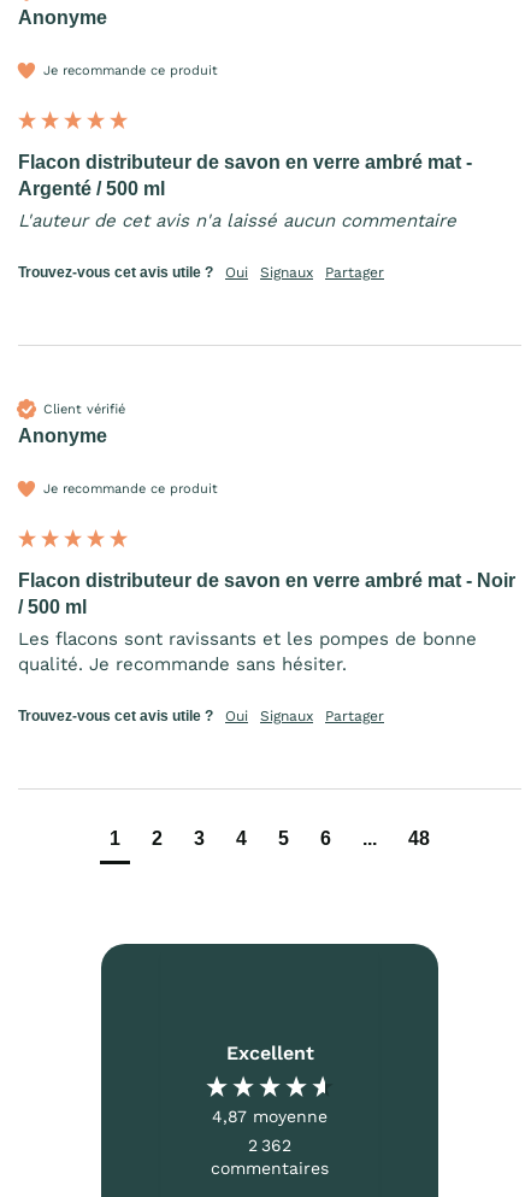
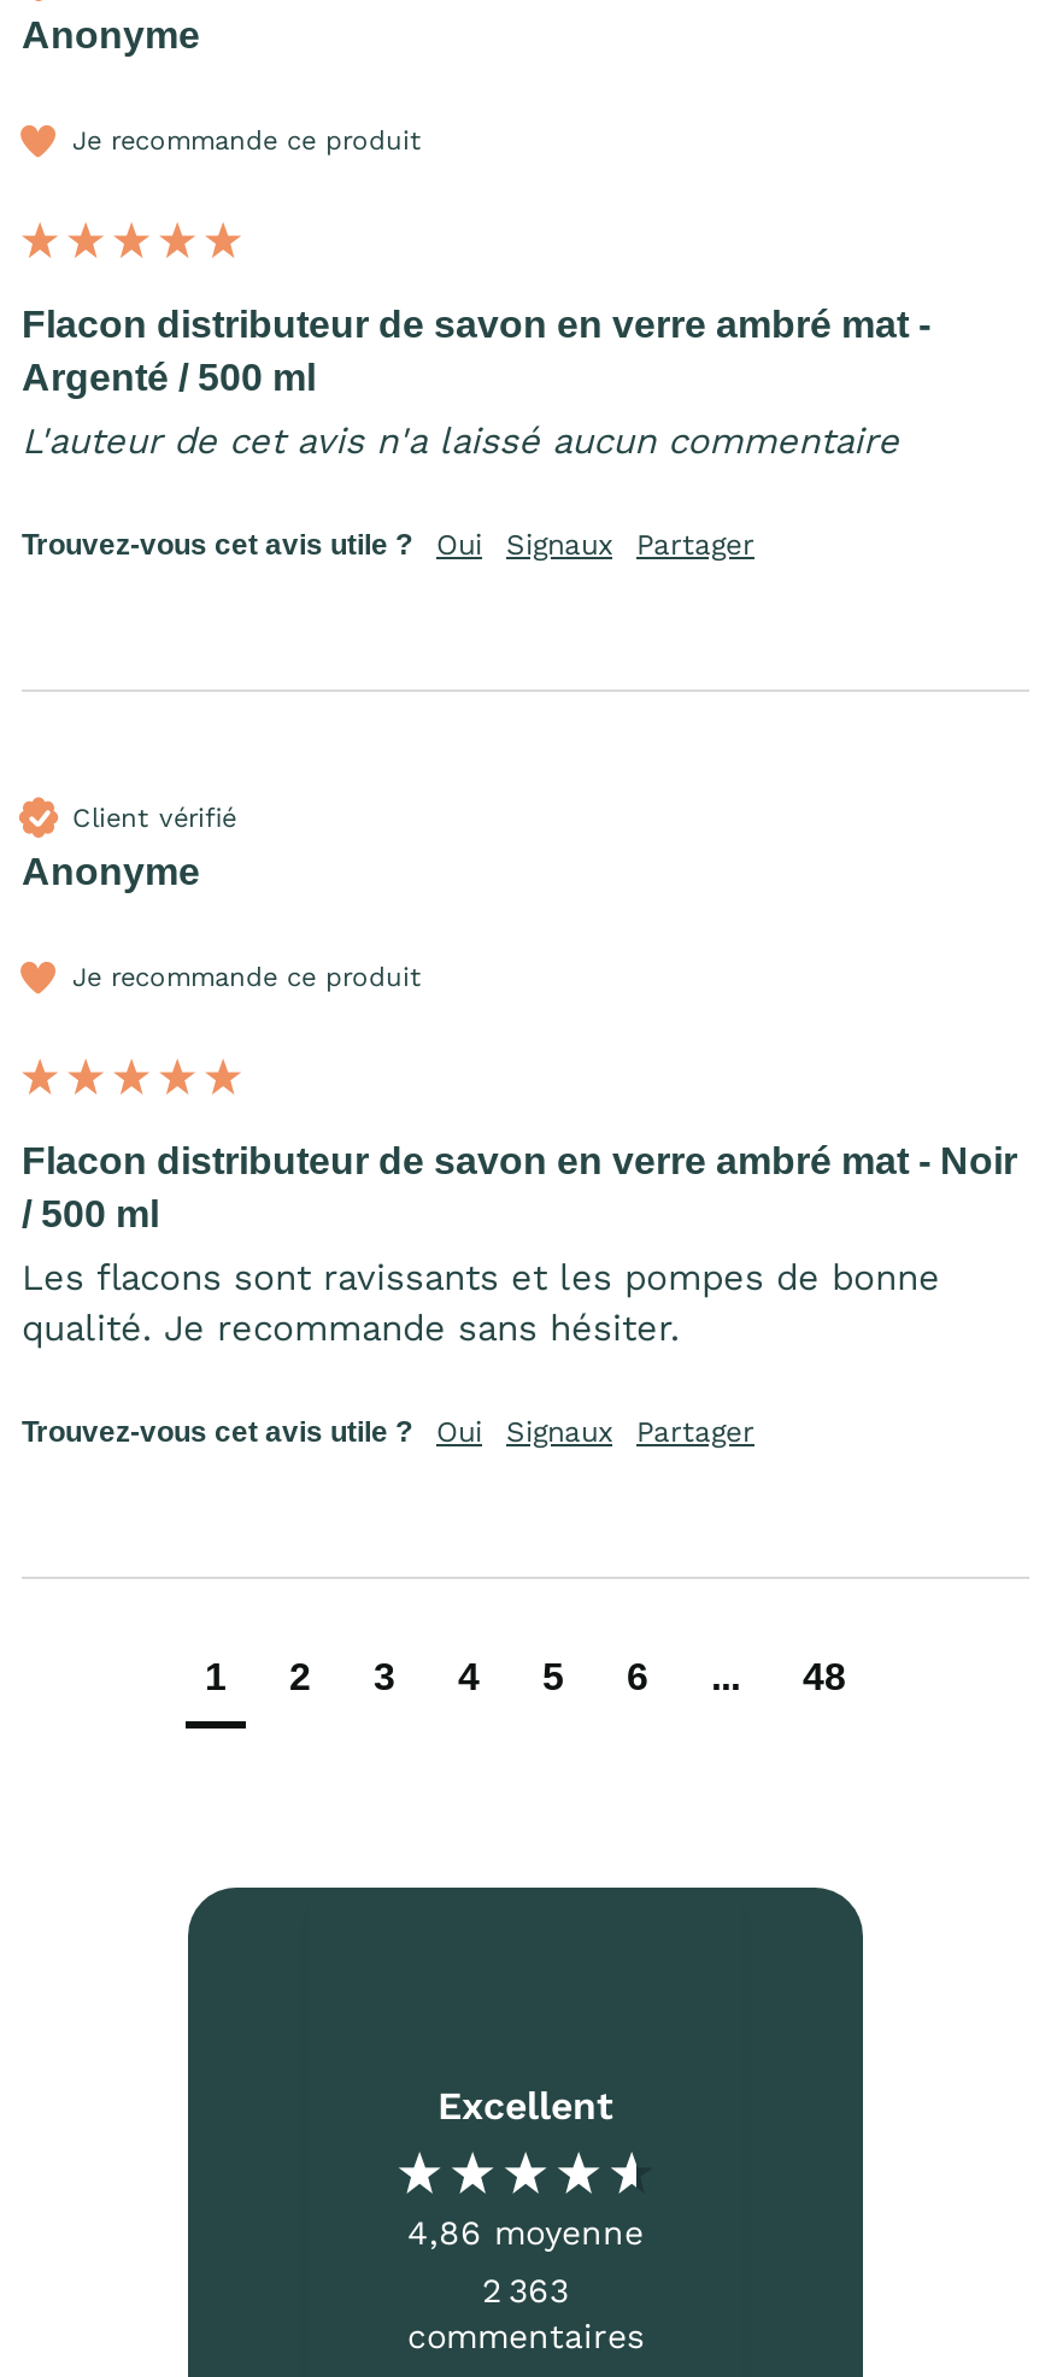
[212,1106,328,1125] 4,87 moyenne -> [407,2212,644,2251] 4,86 moyenne
[248,1135,291,1154] 2 362 -> [482,2270,569,2309] 2 363

